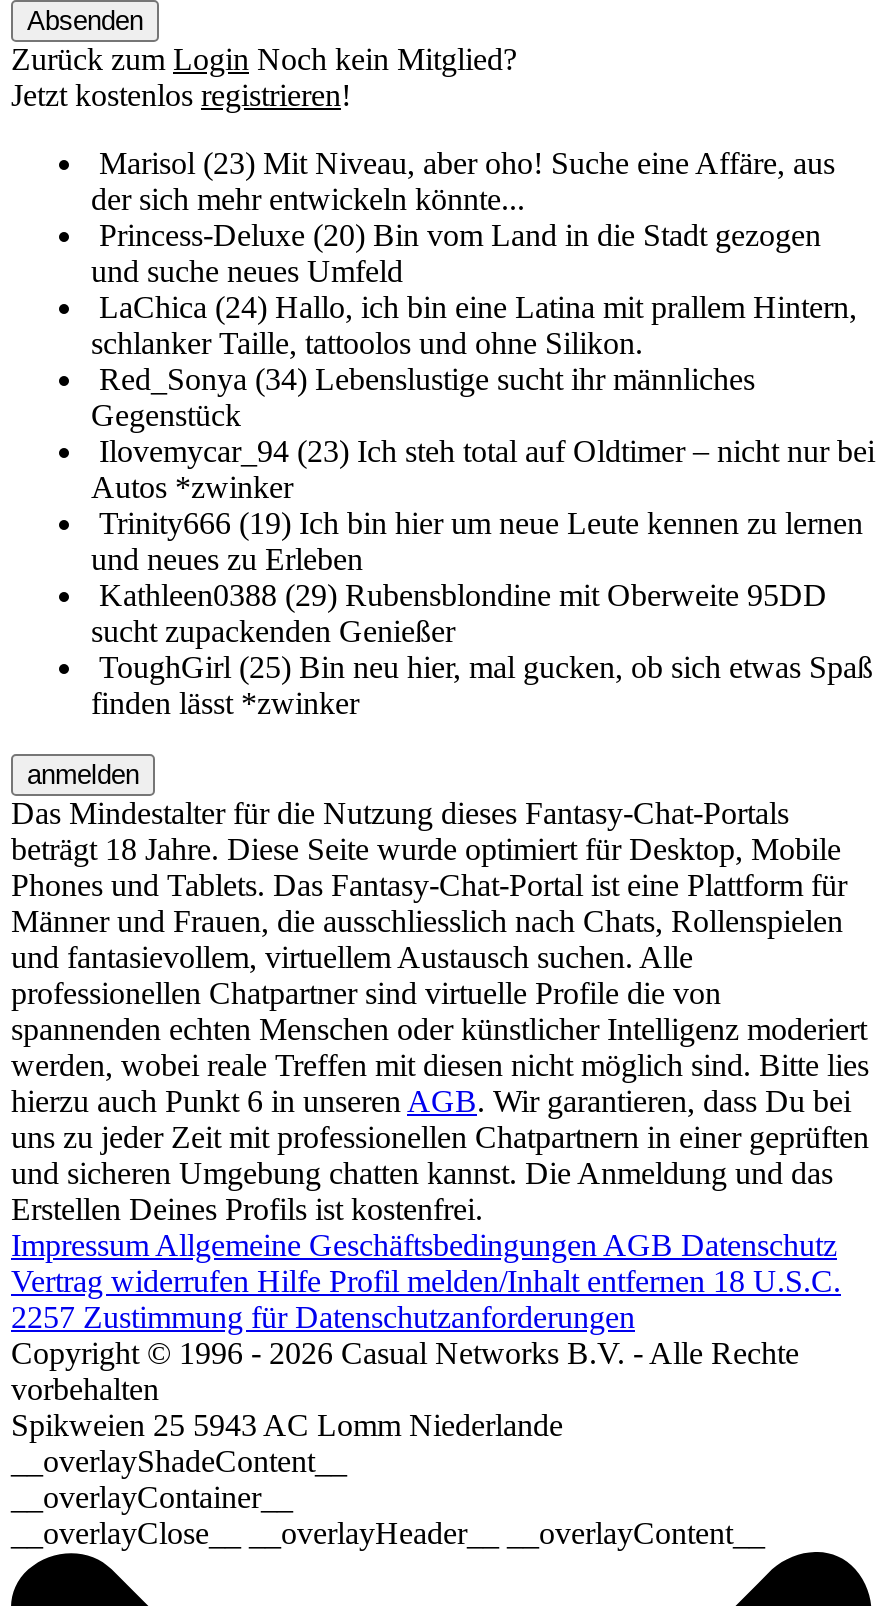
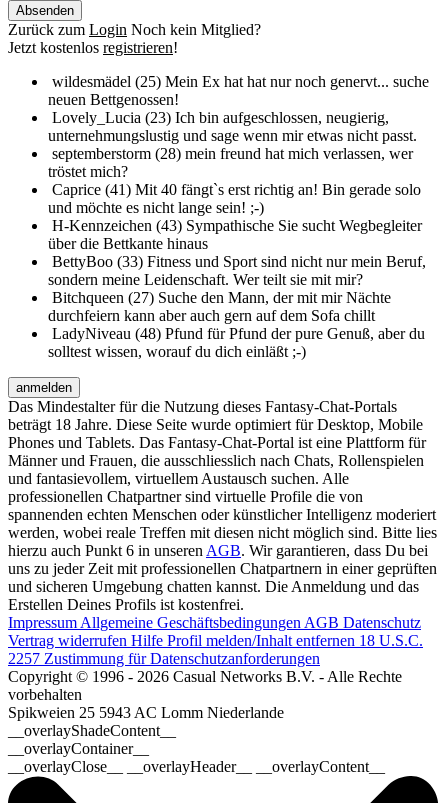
[91,145,875,719] Marisol (23) Mit Niveau, aber oho! Suche eine Affäre, aus | der sich mehr entwickeln könnte... | Princess-Deluxe (20) Bin vom Land in die Stadt gezogen | und suche neues Umfeld | LaChica (24) Hallo, ich bin eine Latina mit prallem Hintern, | schlanker Taille, tattoolos und ohne Silikon. | Red_Sonya (34) Lebenslustige sucht ihr männliches | Gegenstück | Ilovemycar_94 (23) Ich steh total auf Oldtimer – nicht nur bei | Autos *zwinker | Trinity666 (19) Ich bin hier um neue Leute kennen zu lernen | und neues zu Erleben | Kathleen0388 (29) Rubensblondine mit Oberweite 95DD | sucht zupackenden Genießer | ToughGirl (25) Bin neu hier, mal gucken, ob sich etwas Spaß | finden lässt *zwinker -> [48,72,429,359] wildesmädel (25) Mein Ex hat hat nur noch genervt... suche | neuen Bettgenossen! | Lovely_Lucia (23) Ich bin aufgeschlossen, neugierig, | unternehmungslustig und sage wenn mir etwas nicht passt. | septemberstorm (28) mein freund hat mich verlassen, wer | tröstet mich? | Caprice (41) Mit 40 fängt`s erst richtig an! Bin gerade solo | und möchte es nicht lange sein! ;-) | H-Kennzeichen (43) Sympathische Sie sucht Wegbegleiter | über die Bettkante hinaus | BettyBoo (33) Fitness und Sport sind nicht nur mein Beruf, | sondern meine Leidenschaft. Wer teilt sie mit mir? | Bitchqueen (27) Suche den Mann, der mit mir Nächte | durchfeiern kann aber auch gern auf dem Sofa chillt | LadyNiveau (48) Pfund für Pfund der pure Genuß, aber du | solltest wissen, worauf du dich einläßt ;-)

